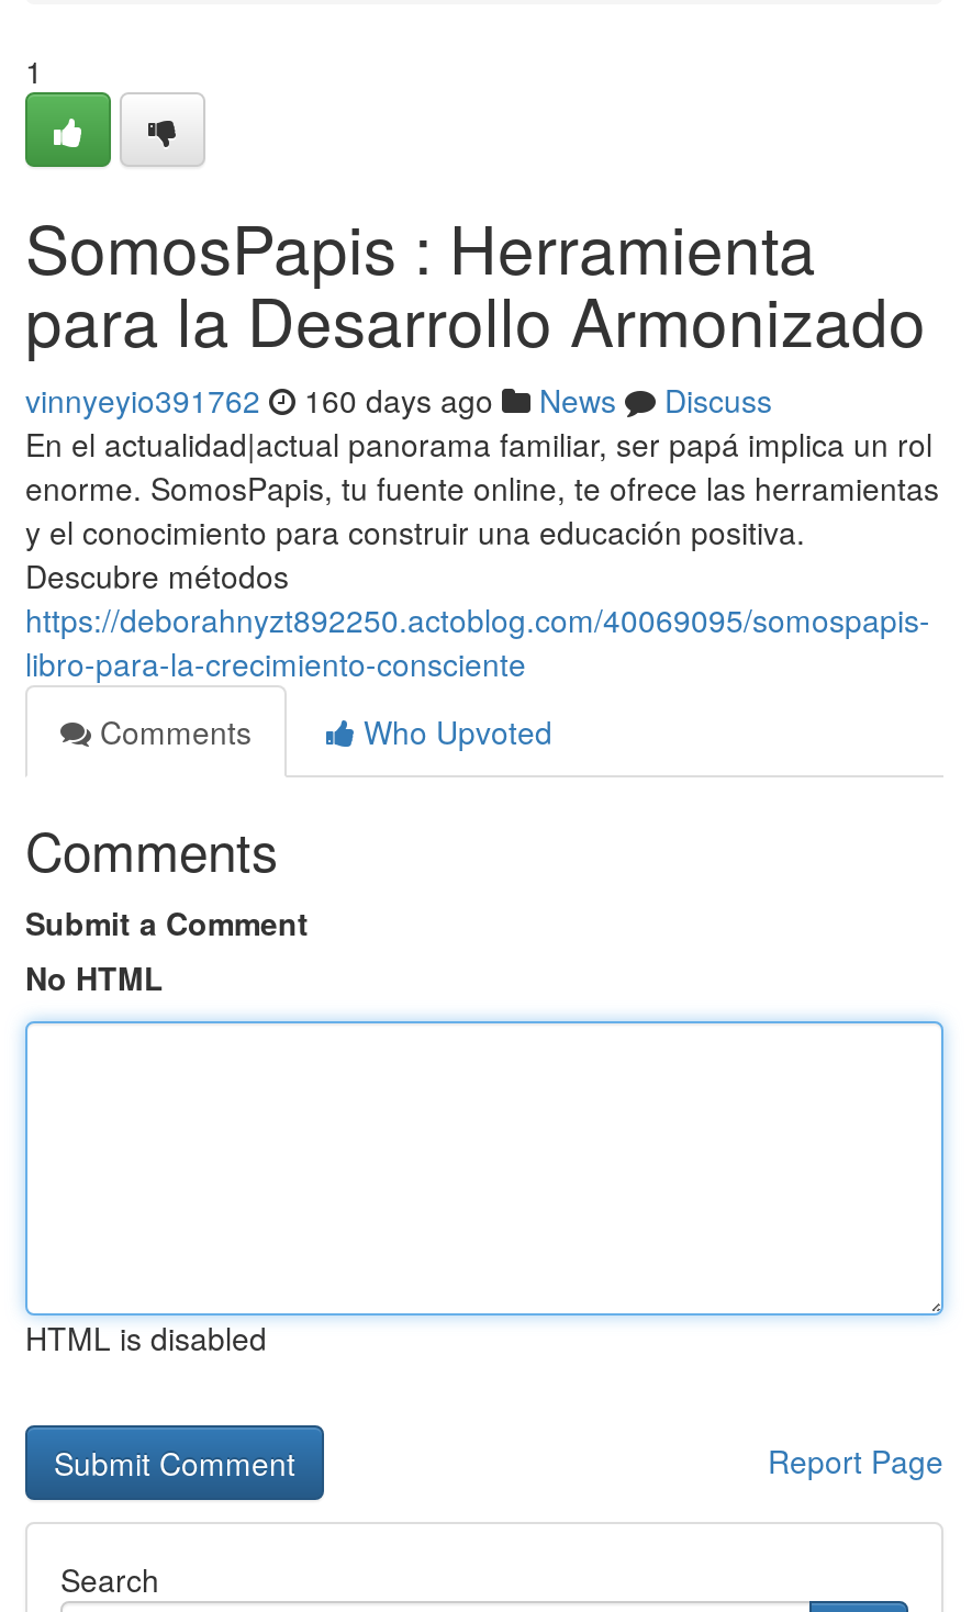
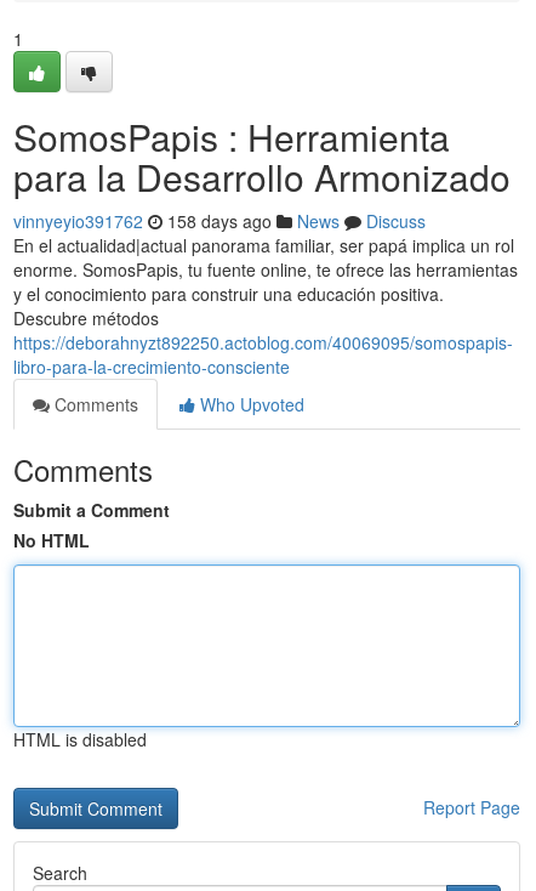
[25,378,772,422] vinnyeyio391762 160 days ago News Discuss -> [13,209,426,233] vinnyeyio391762 158 days ago News Discuss

